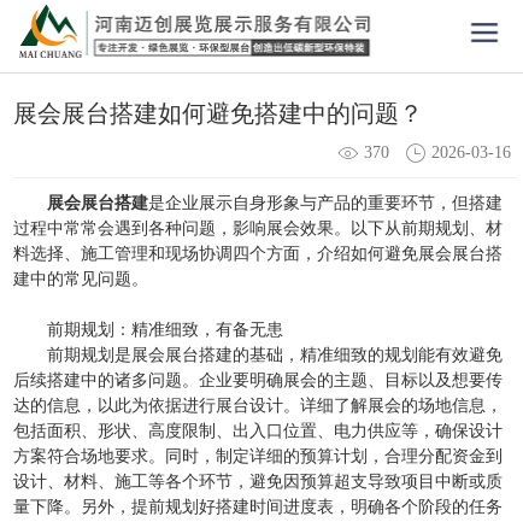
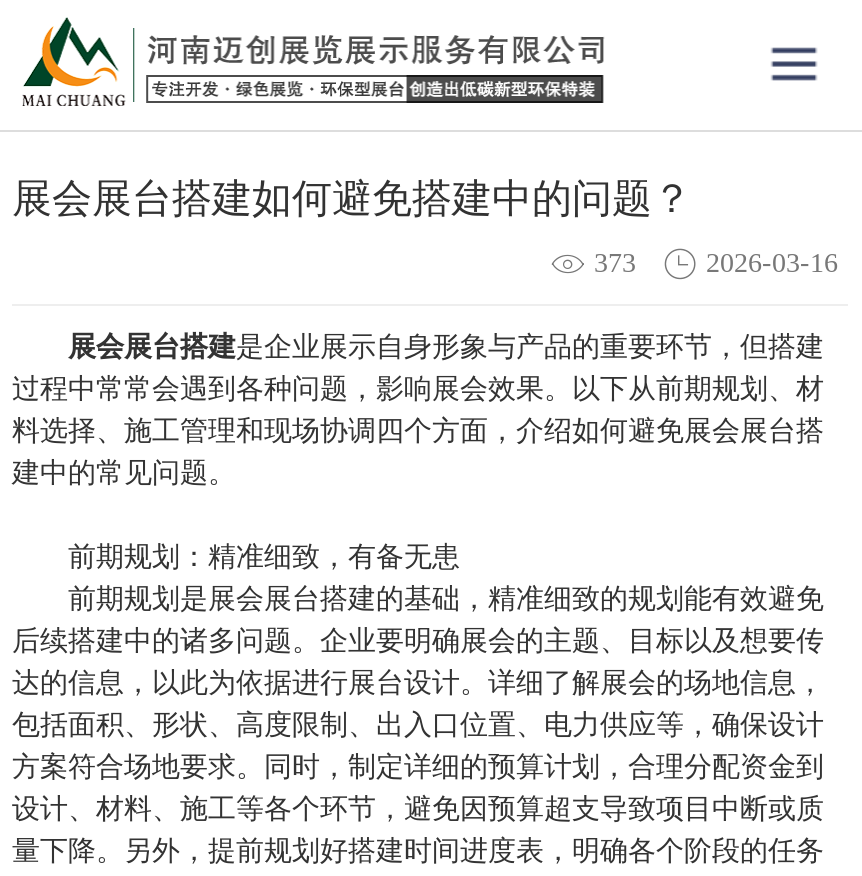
[364,143,389,161] 370 -> [594,247,636,277] 373

